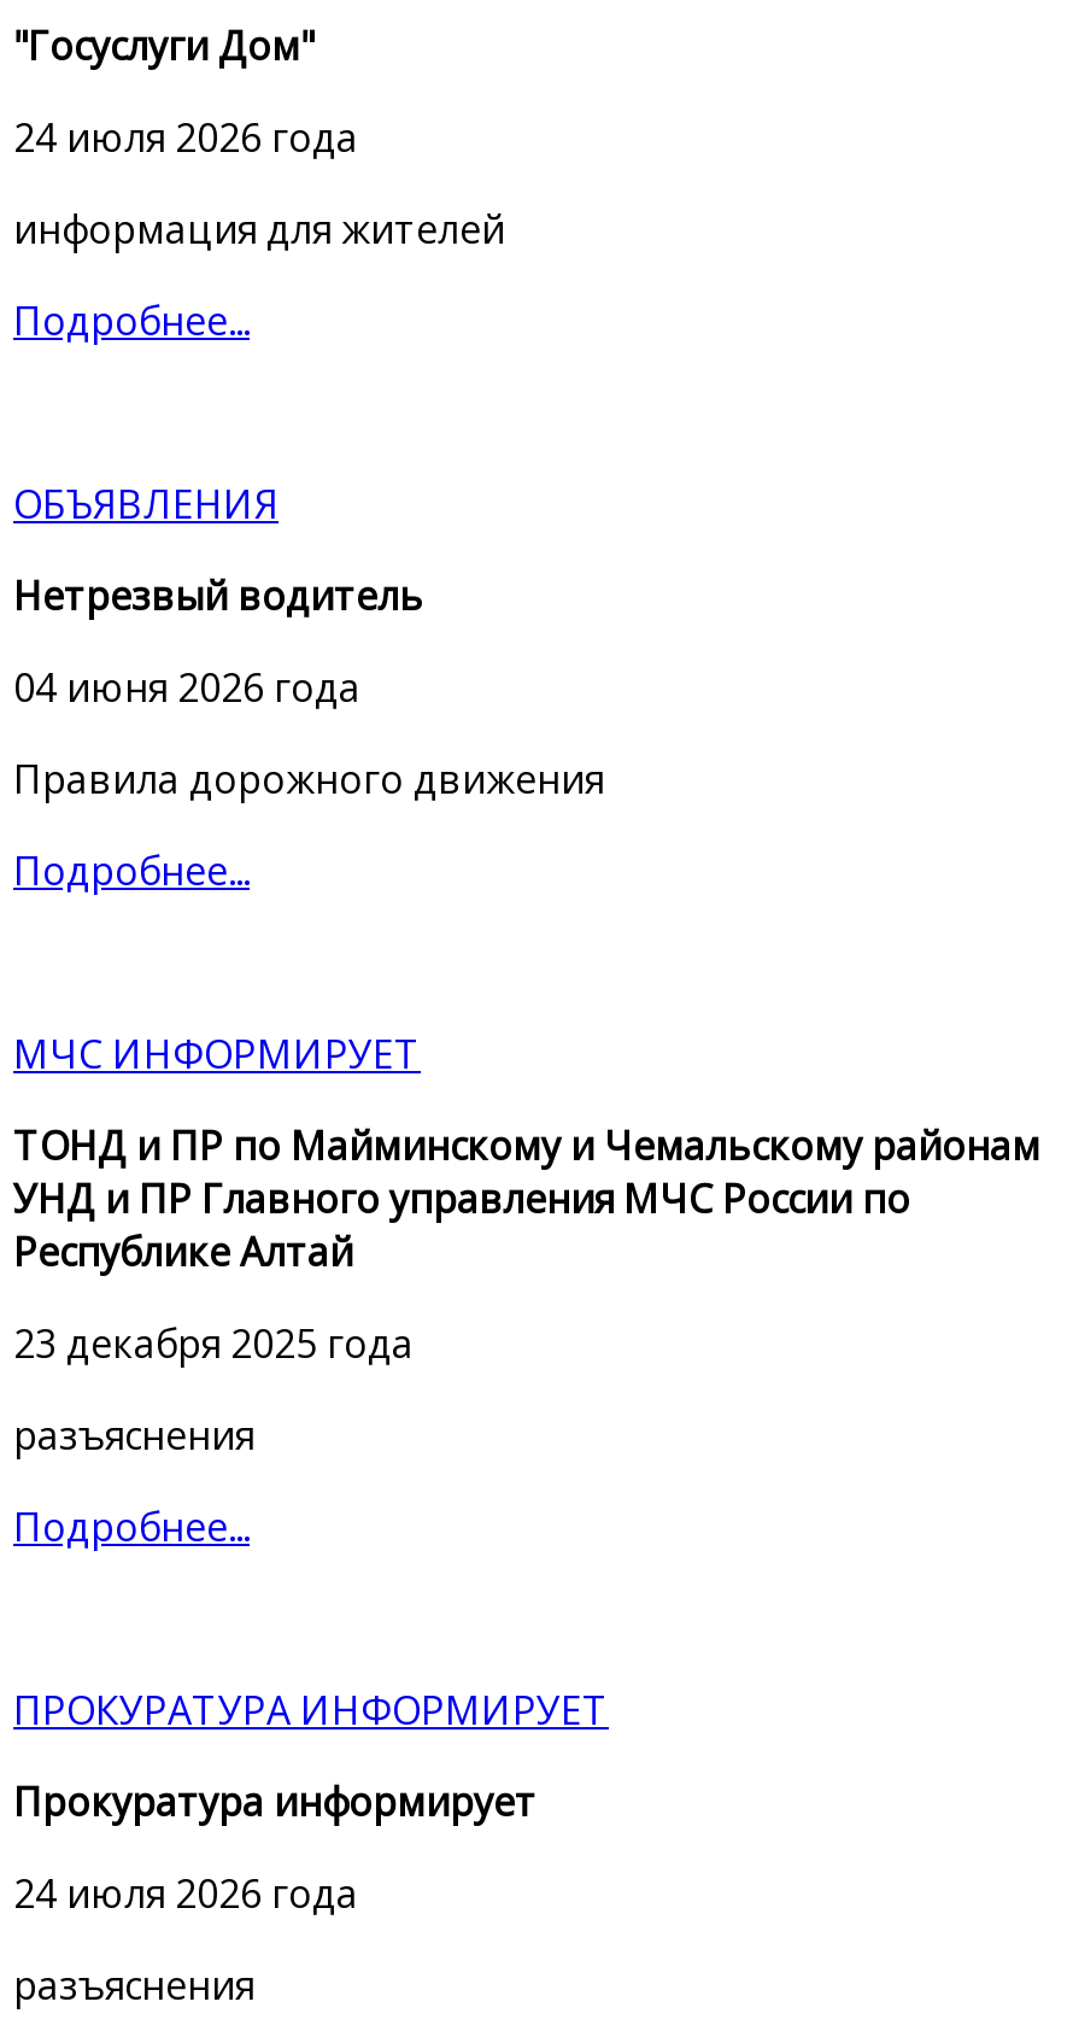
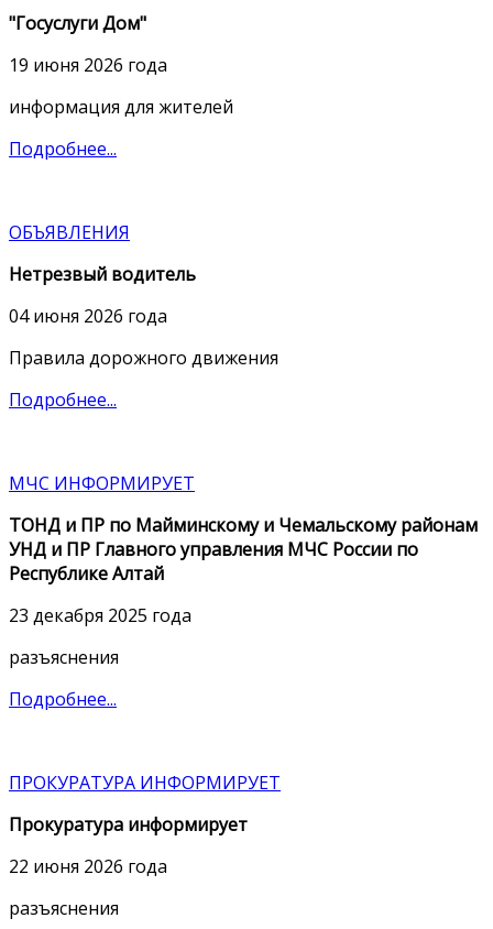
[13,110,358,163] 24 июля 2026 года -> [9,52,167,77] 19 июня 2026 года
[13,1866,358,1919] 24 июля 2026 года -> [9,854,167,878] 22 июня 2026 года

